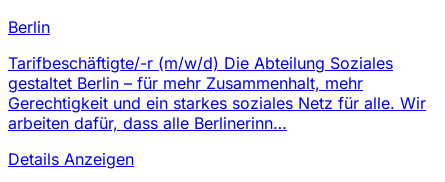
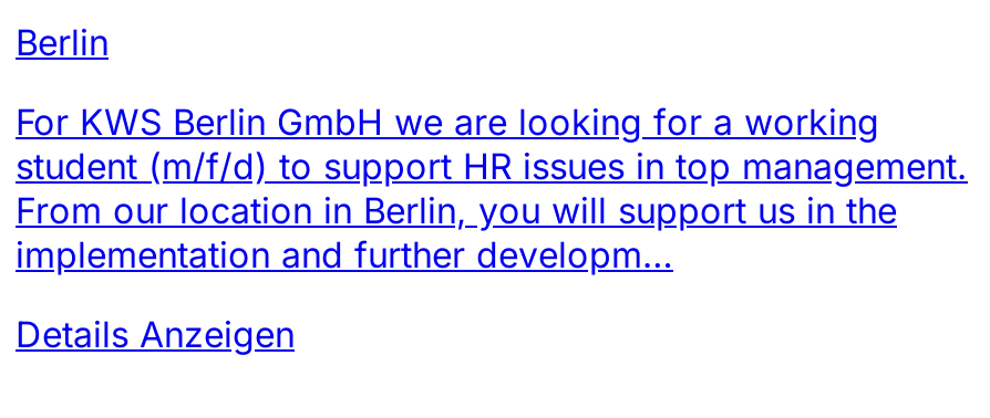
[8,52,426,132] Tarifbeschäftigte/-r (m/w/d) Die Abteilung Soziales | gestaltet Berlin – für mehr Zusammenhalt, mehr | Gerechtigkeit und ein starkes soziales Netz für alle. Wir | arbeiten dafür, dass alle Berlinerinn… -> [16,98,968,275] For KWS Berlin GmbH we are looking for a working | student (m/f/d) to support HR issues in top management. | From our location in Berlin, you will support us in the | implementation and further developm…

